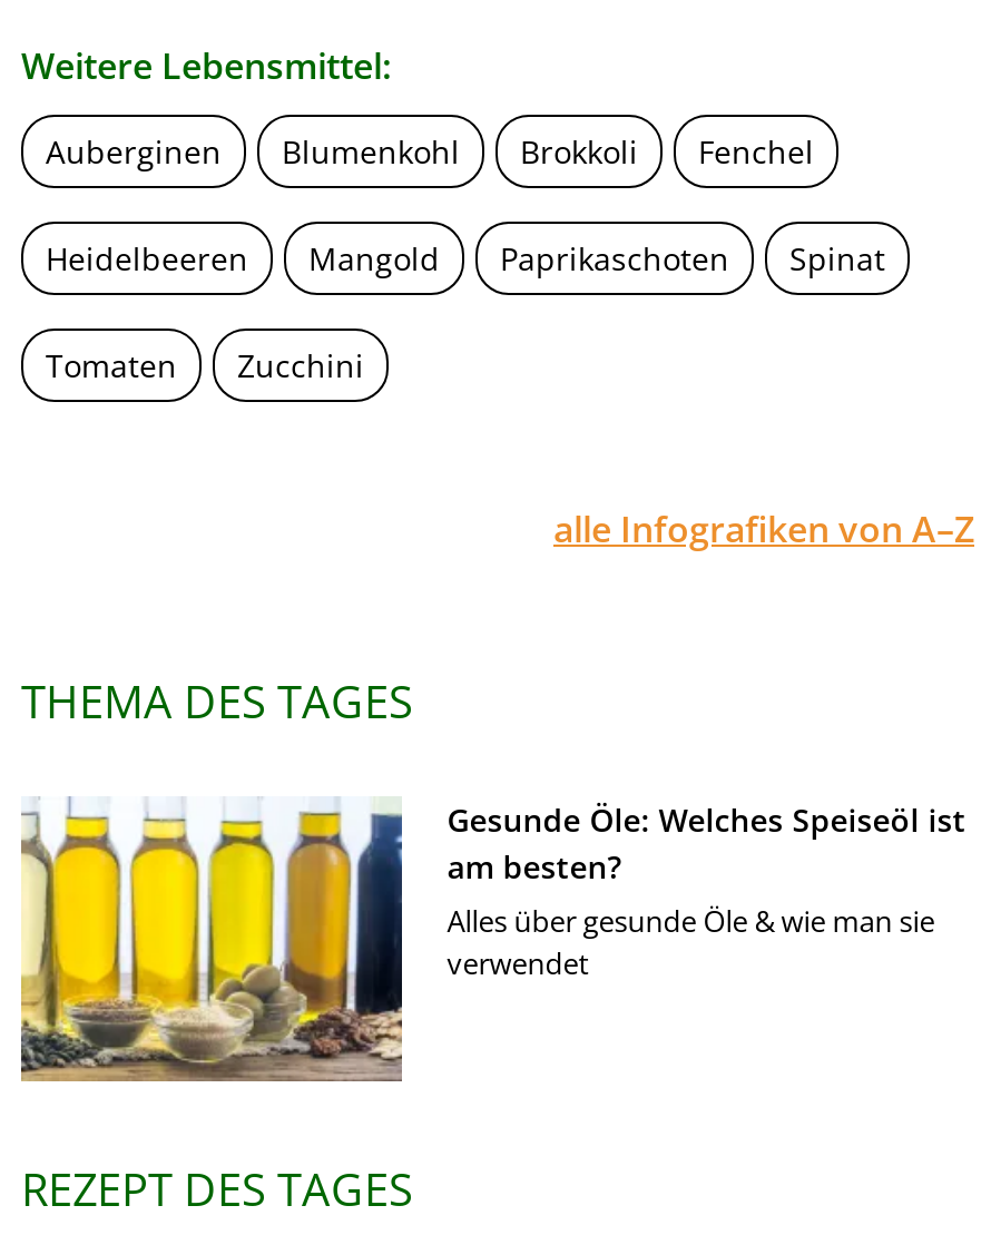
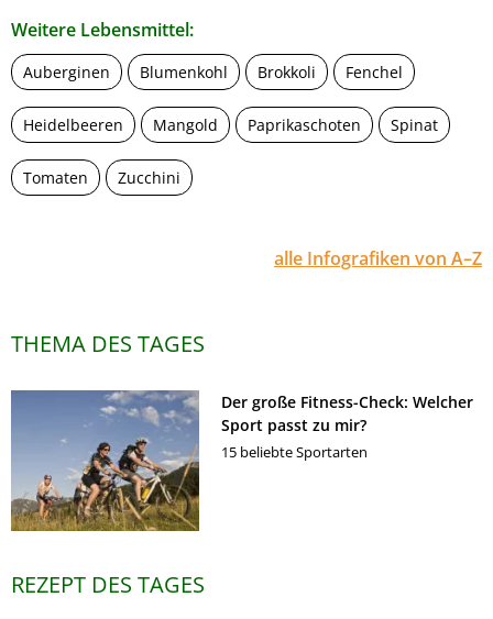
[19,796,966,1081] [image] | Gesunde Öle: Welches Speiseöl ist | am besten? | Alles über gesunde Öle & wie man sie | verwendet -> [10,389,473,532] [image] | Der große Fitness-Check: Welcher | Sport passt zu mir? | 15 beliebte Sportarten

